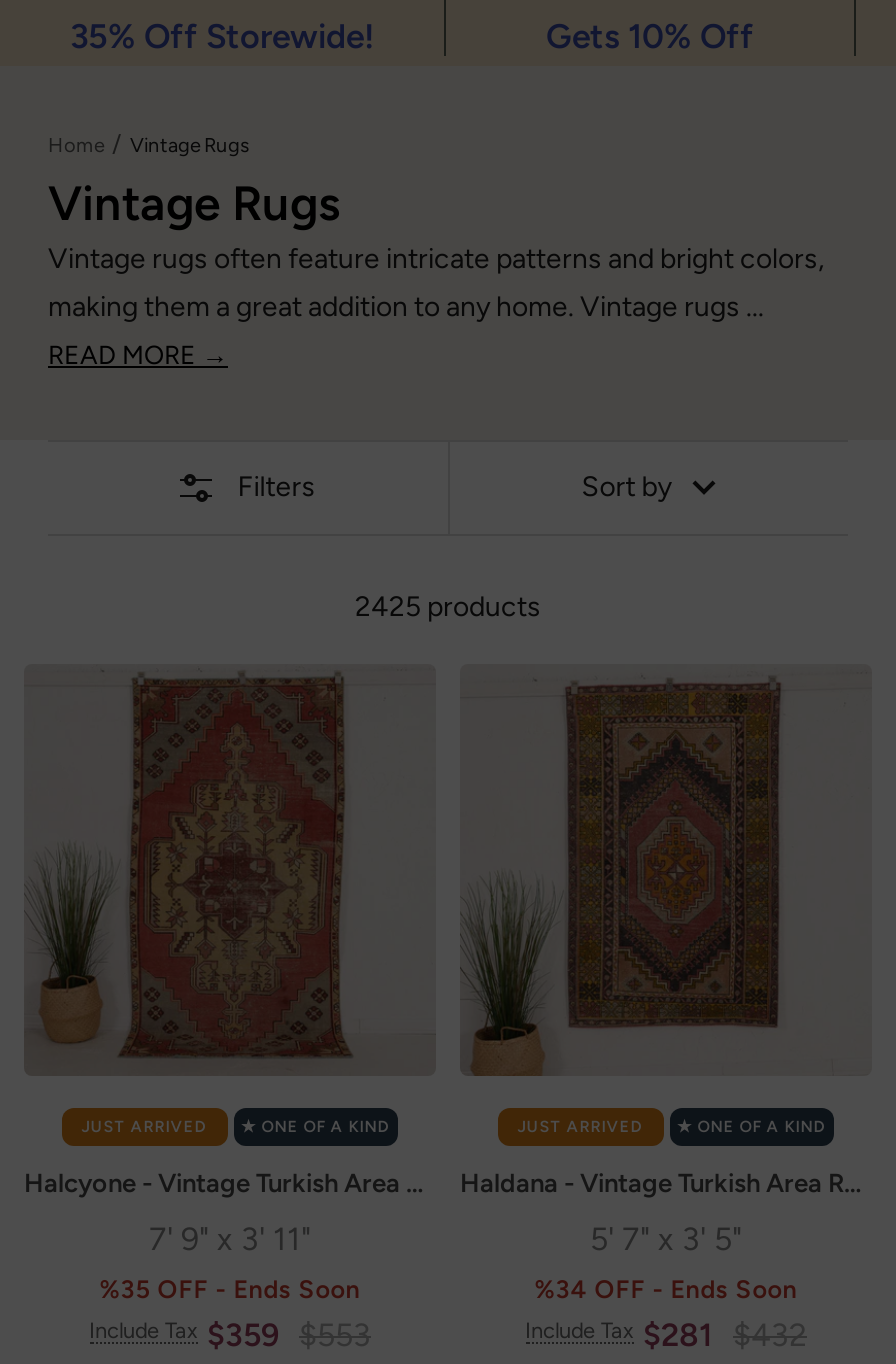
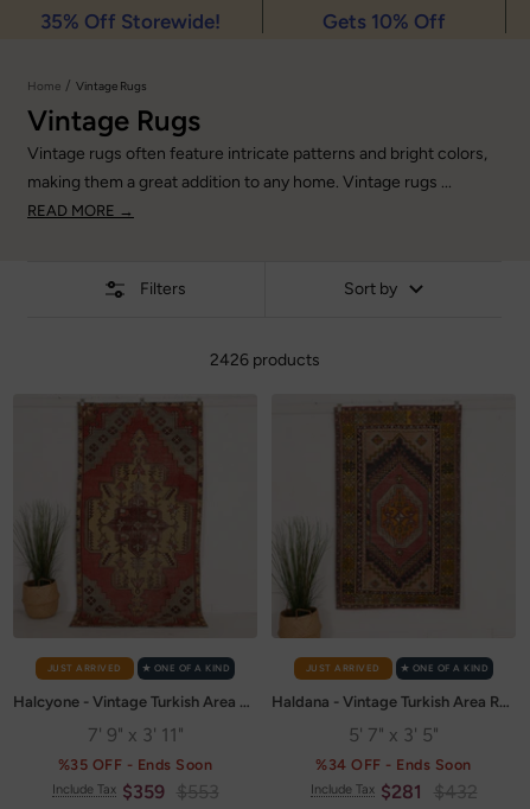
[355,590,541,624] 2425 products -> [209,350,320,370] 2426 products

